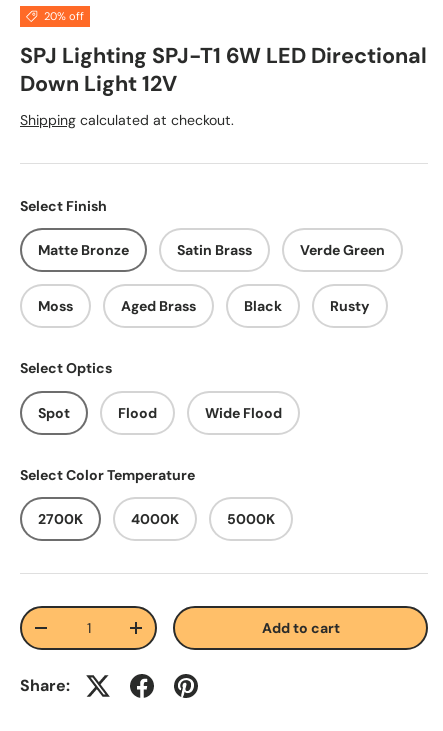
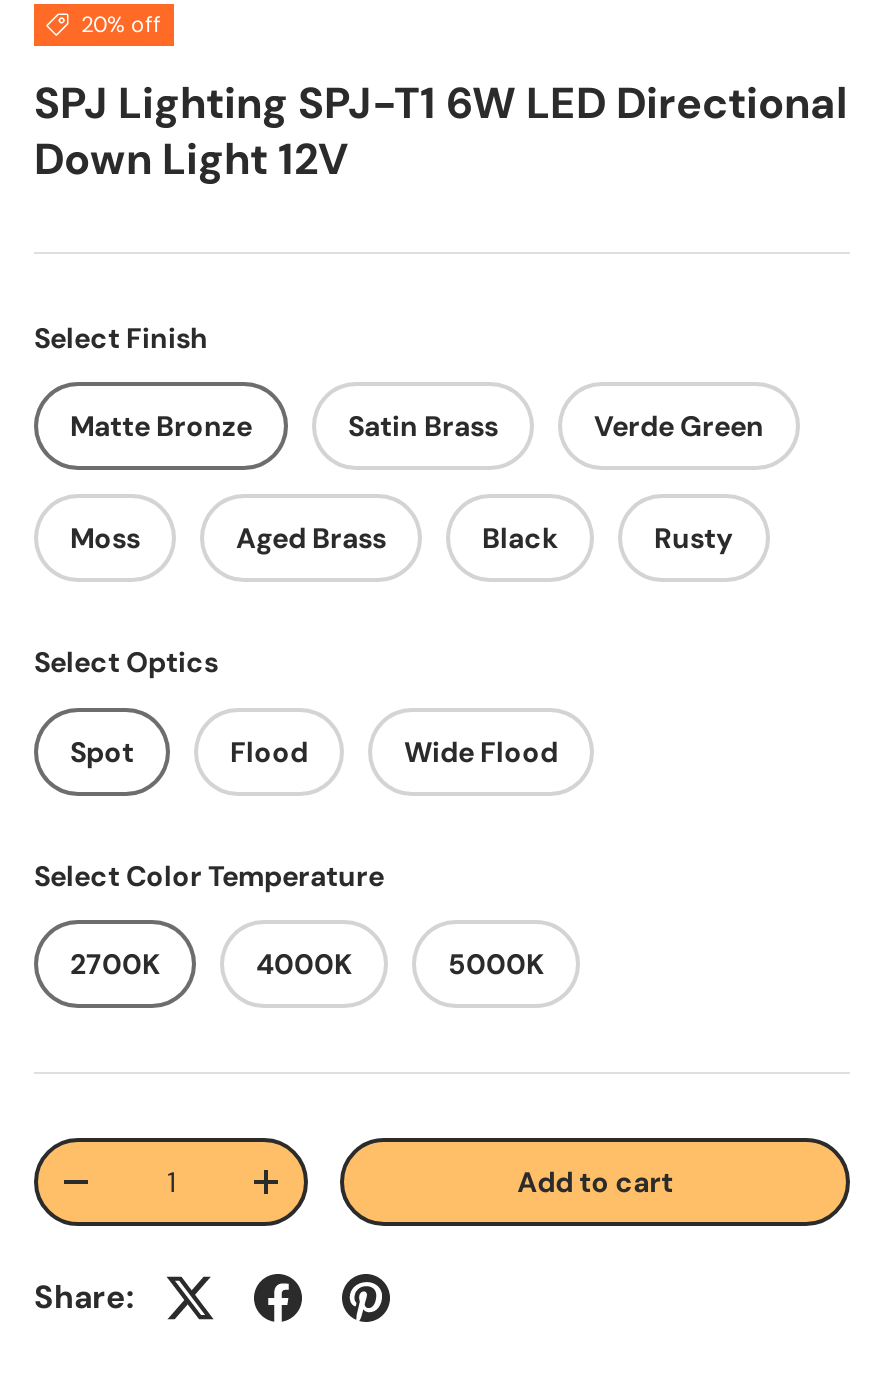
[20,111,234,129] Shipping calculated at checkout. -> none

